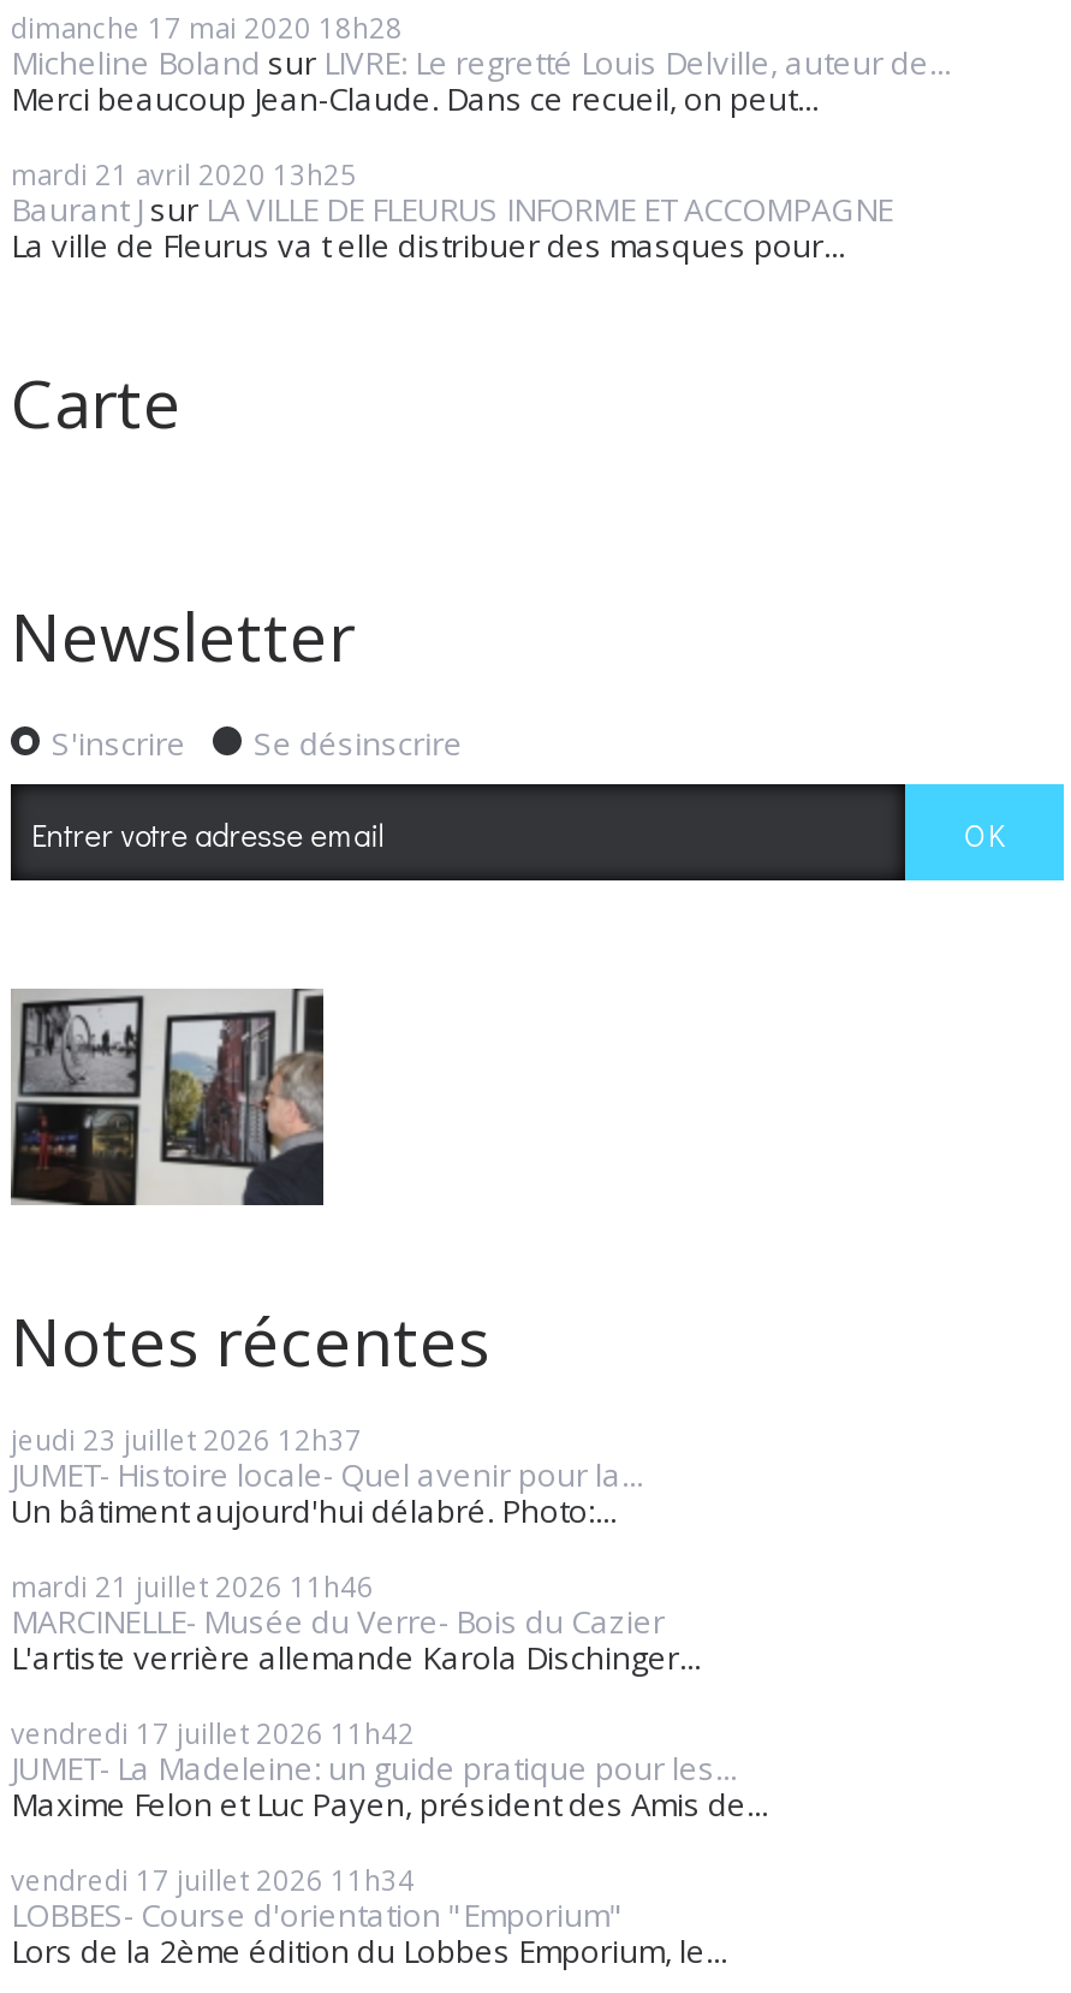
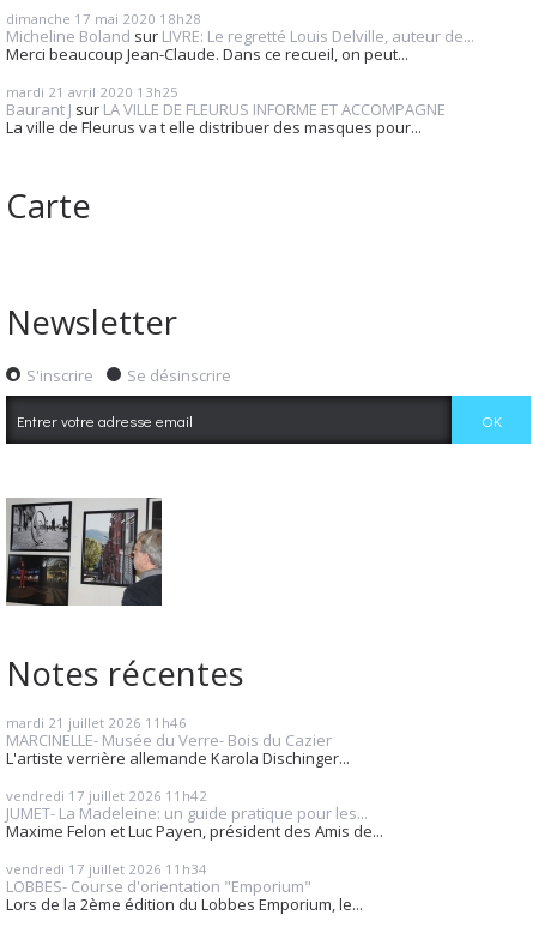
[11,1421,643,1532] jeudi 23 juillet 2026 12h37 | JUMET- Histoire locale- Quel avenir pour la... | Un bâtiment aujourd'hui délabré. Photo:... -> none

